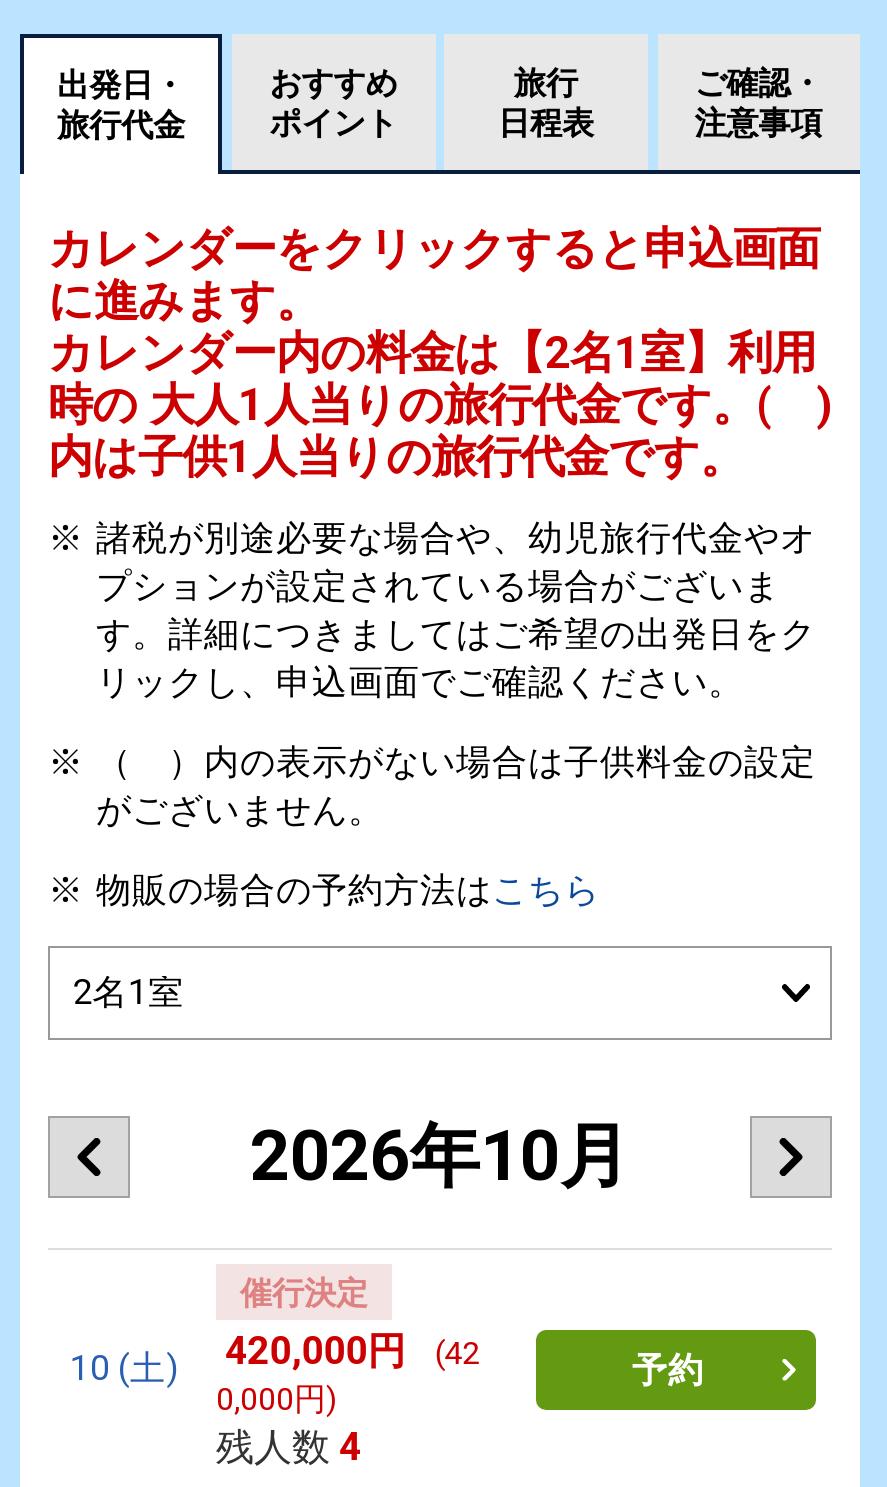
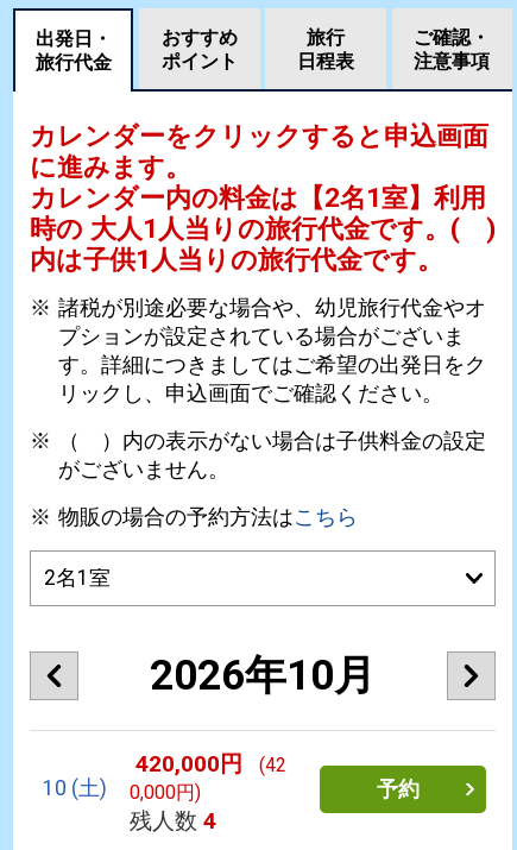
[240,1273,368,1311] 催行決定 -> none

